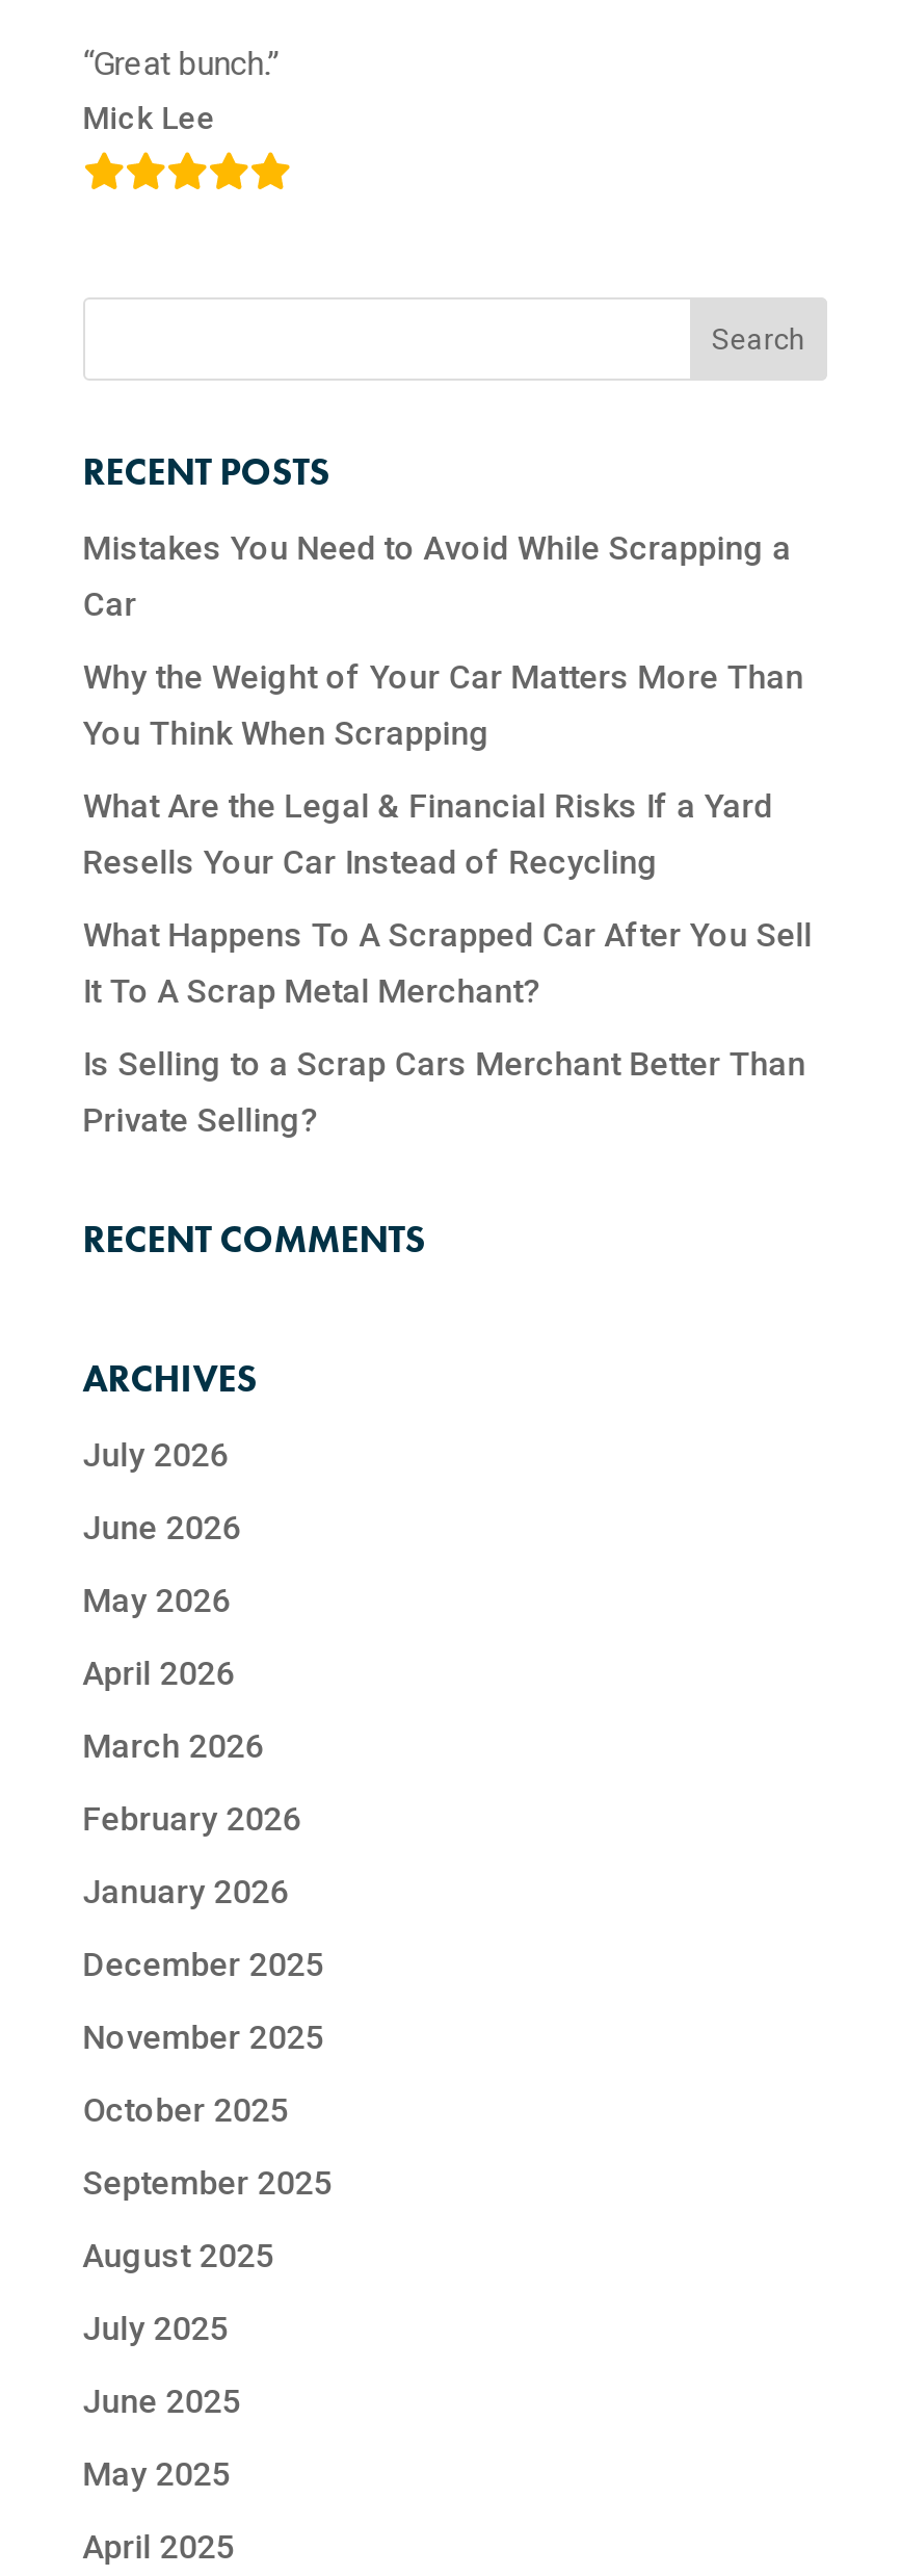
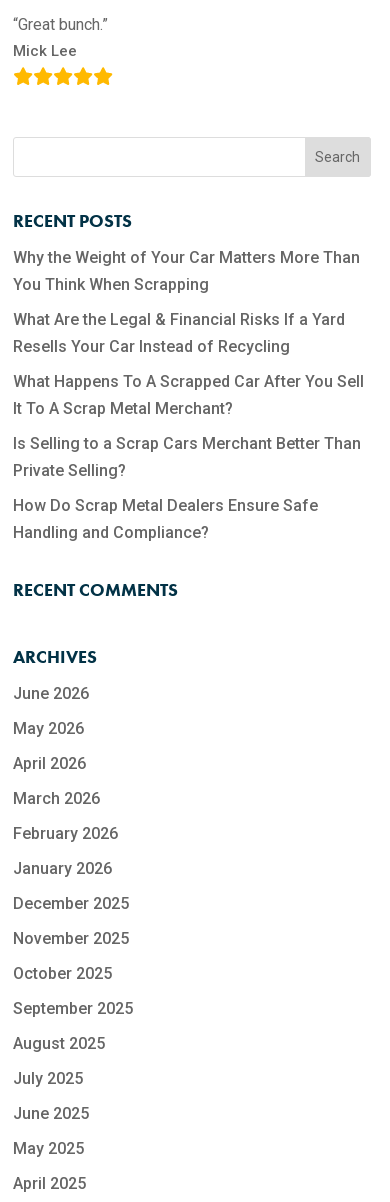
[83,528,791,624] Mistakes You Need to Avoid While Scrapping a | Car -> none
moved [83,657,812,1140] -> [13,248,364,480]: Why the Weight of Your Car Matters More Than | You Think When Scrapping | What Are the Legal & Financial Risks If a Yard | Resells Your Car Instead of Recycling | What Happens To A Scrapped Car After You Sell | It To A Scrap Metal Merchant? | Is Selling to a Scrap Cars Merchant Better Than | Private Selling?
none -> [13,496,318,542] How Do Scrap Metal Dealers Ensure Safe | Handling and Compliance?
[83,1435,228,1475] July 2026 -> none

